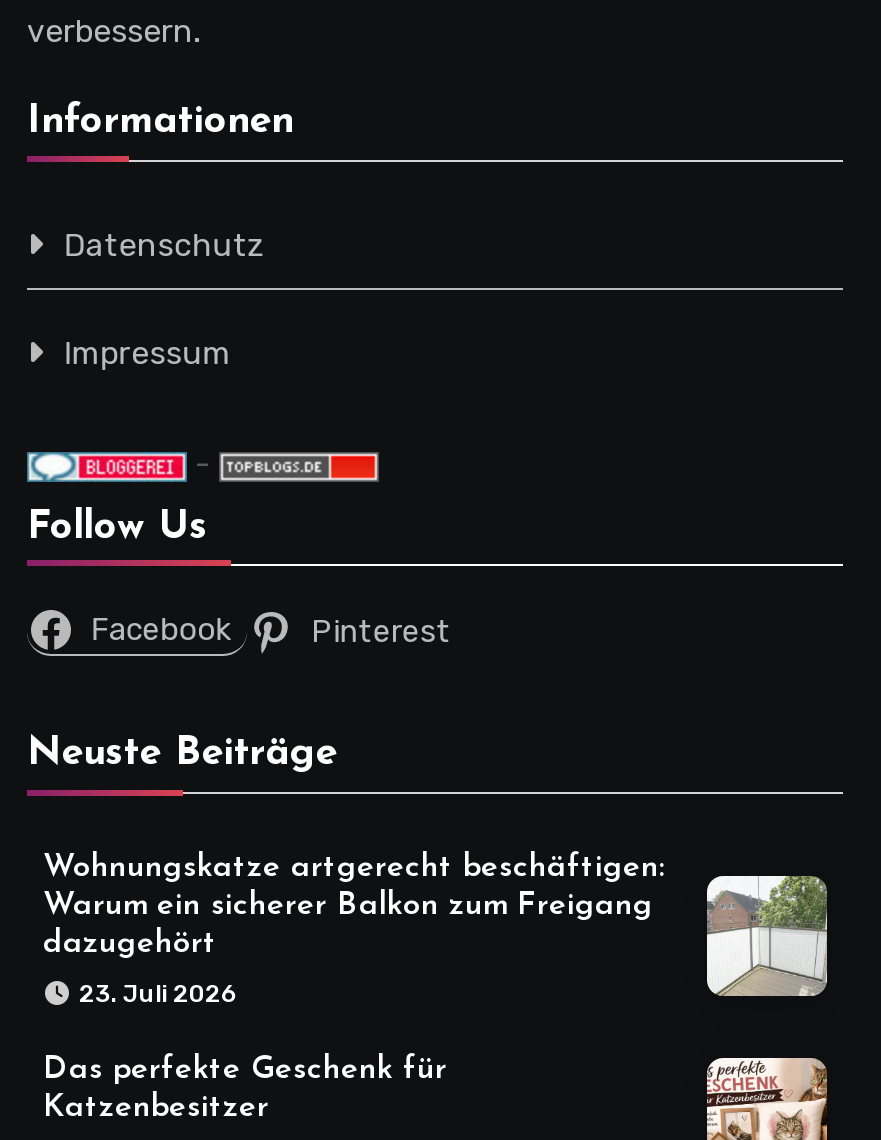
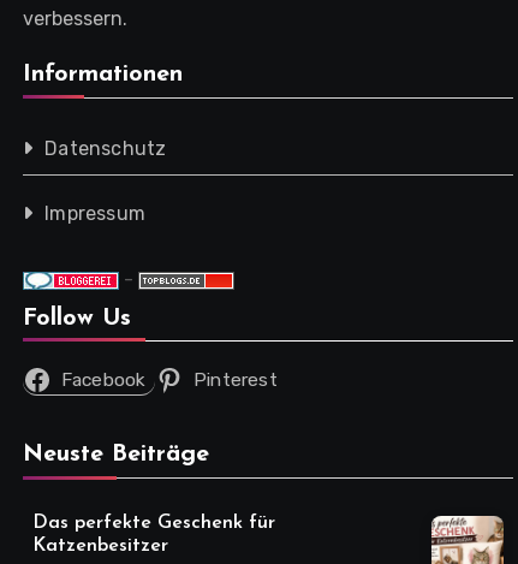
[43,853,829,1009] [image] | Wohnungskatze artgerecht beschäftigen: | Warum ein sicherer Balkon zum Freigang | dazugehört | 23. Juli 2026 -> none

